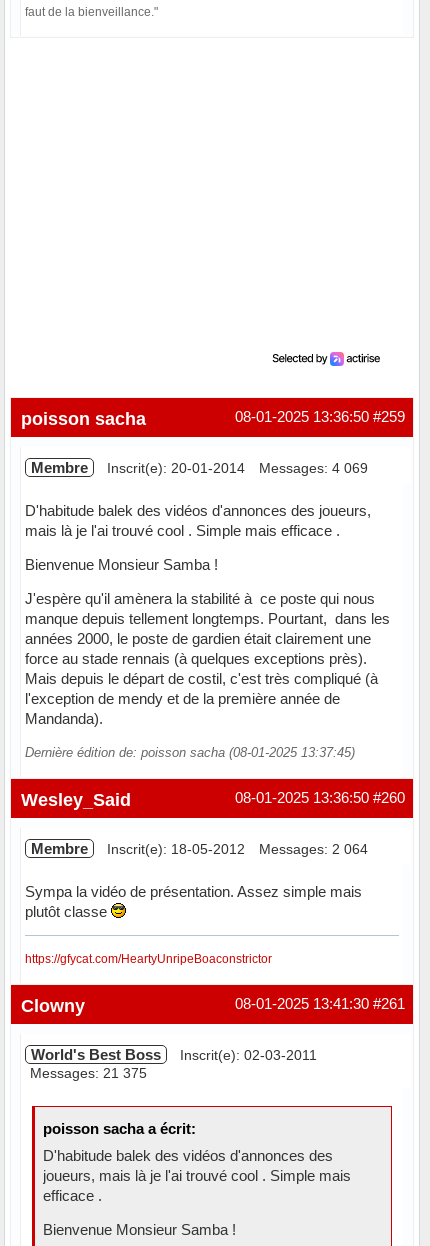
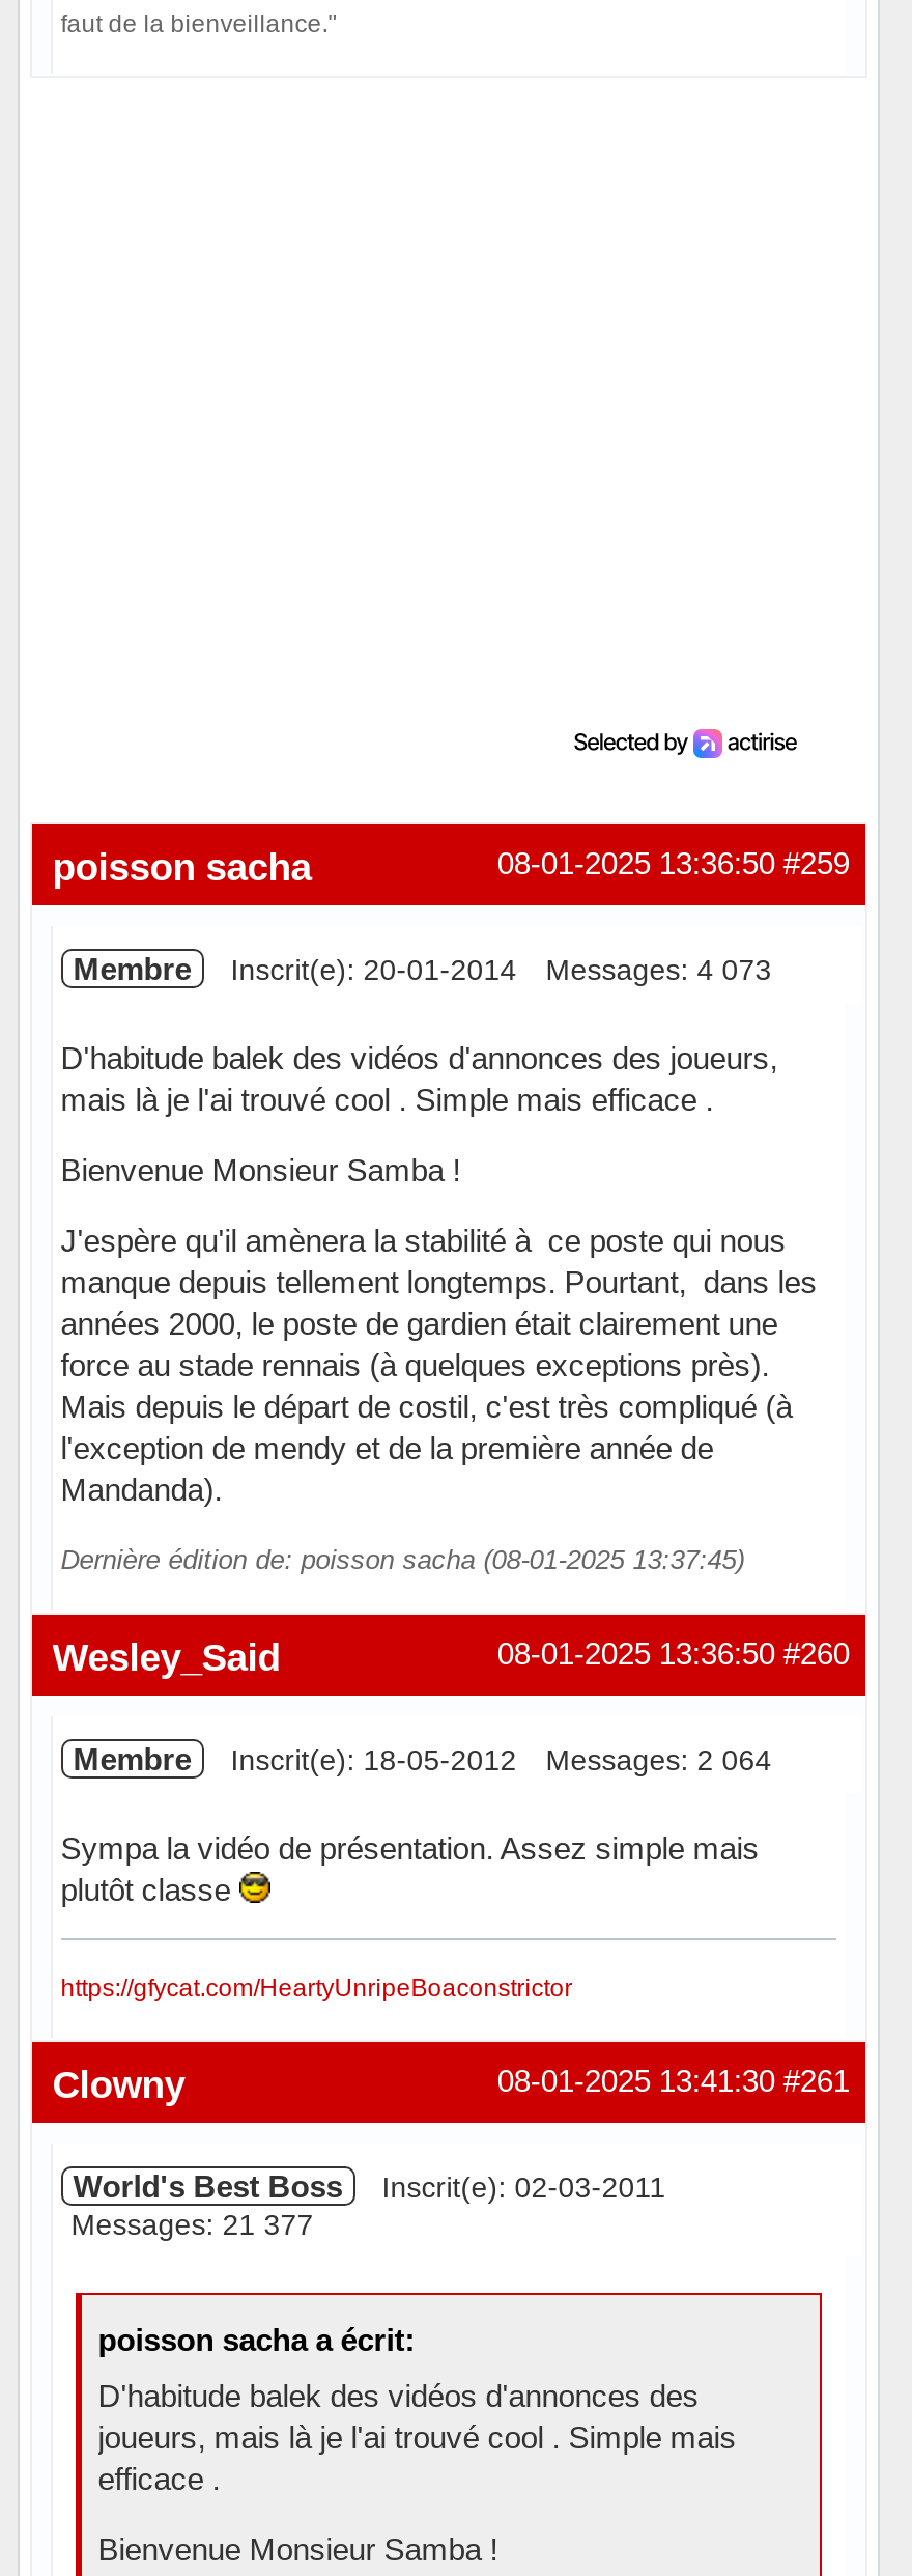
[31,459,368,476] Membre Inscrit(e): 20-01-2014 Messages: 4 069 -> [73,951,771,986] Membre Inscrit(e): 20-01-2014 Messages: 4 073
[30,1065,147,1081] Messages: 21 375 -> [71,2208,313,2241] Messages: 21 377

